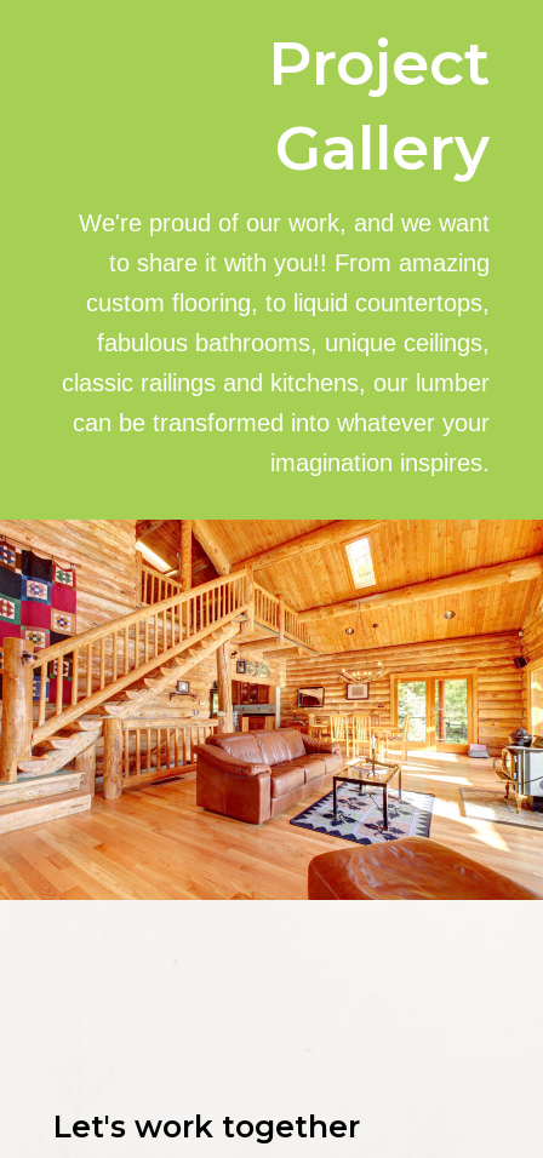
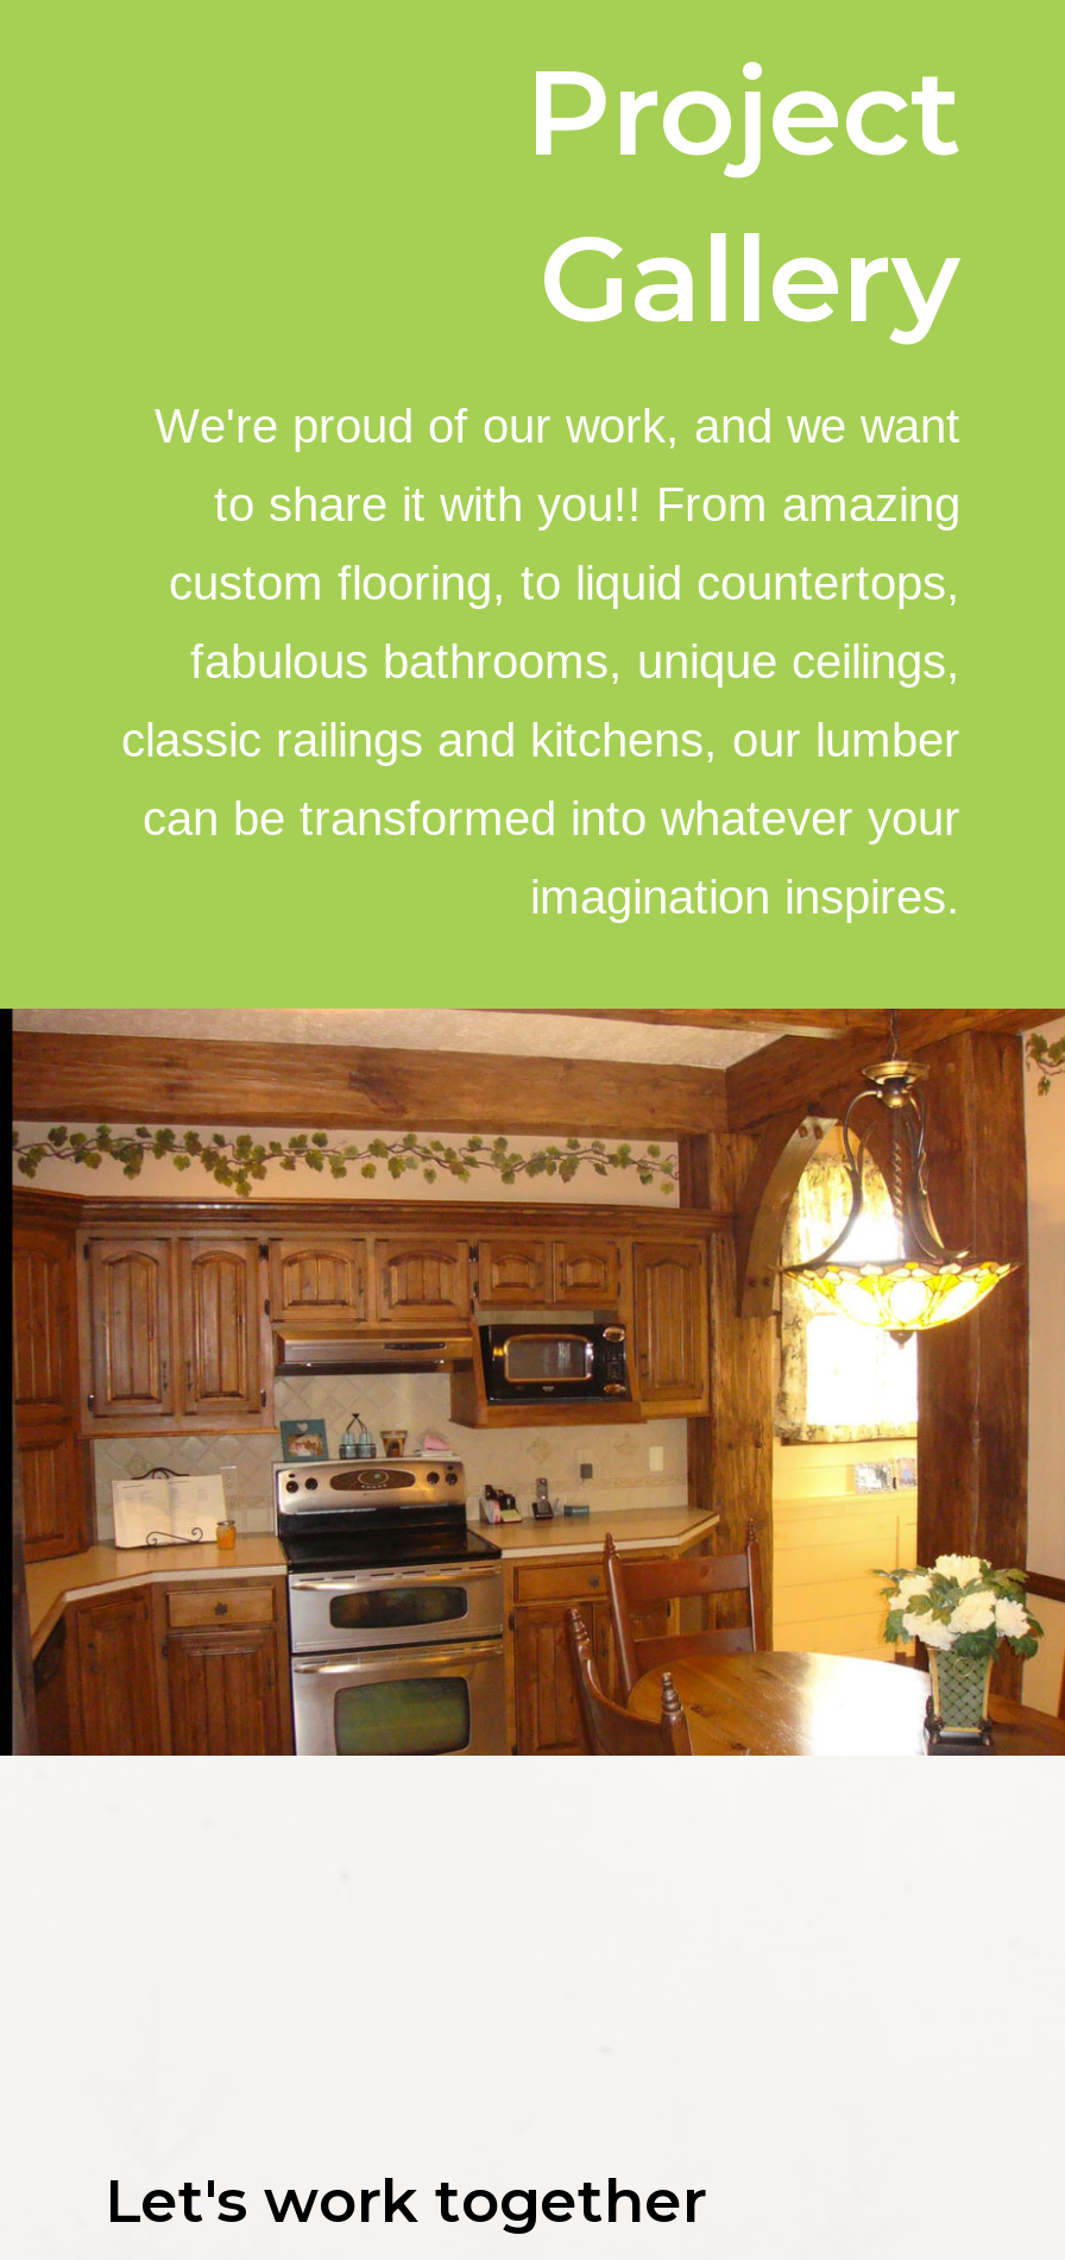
[4,518,539,901] [image] -> [7,1006,1058,1758] [image]

